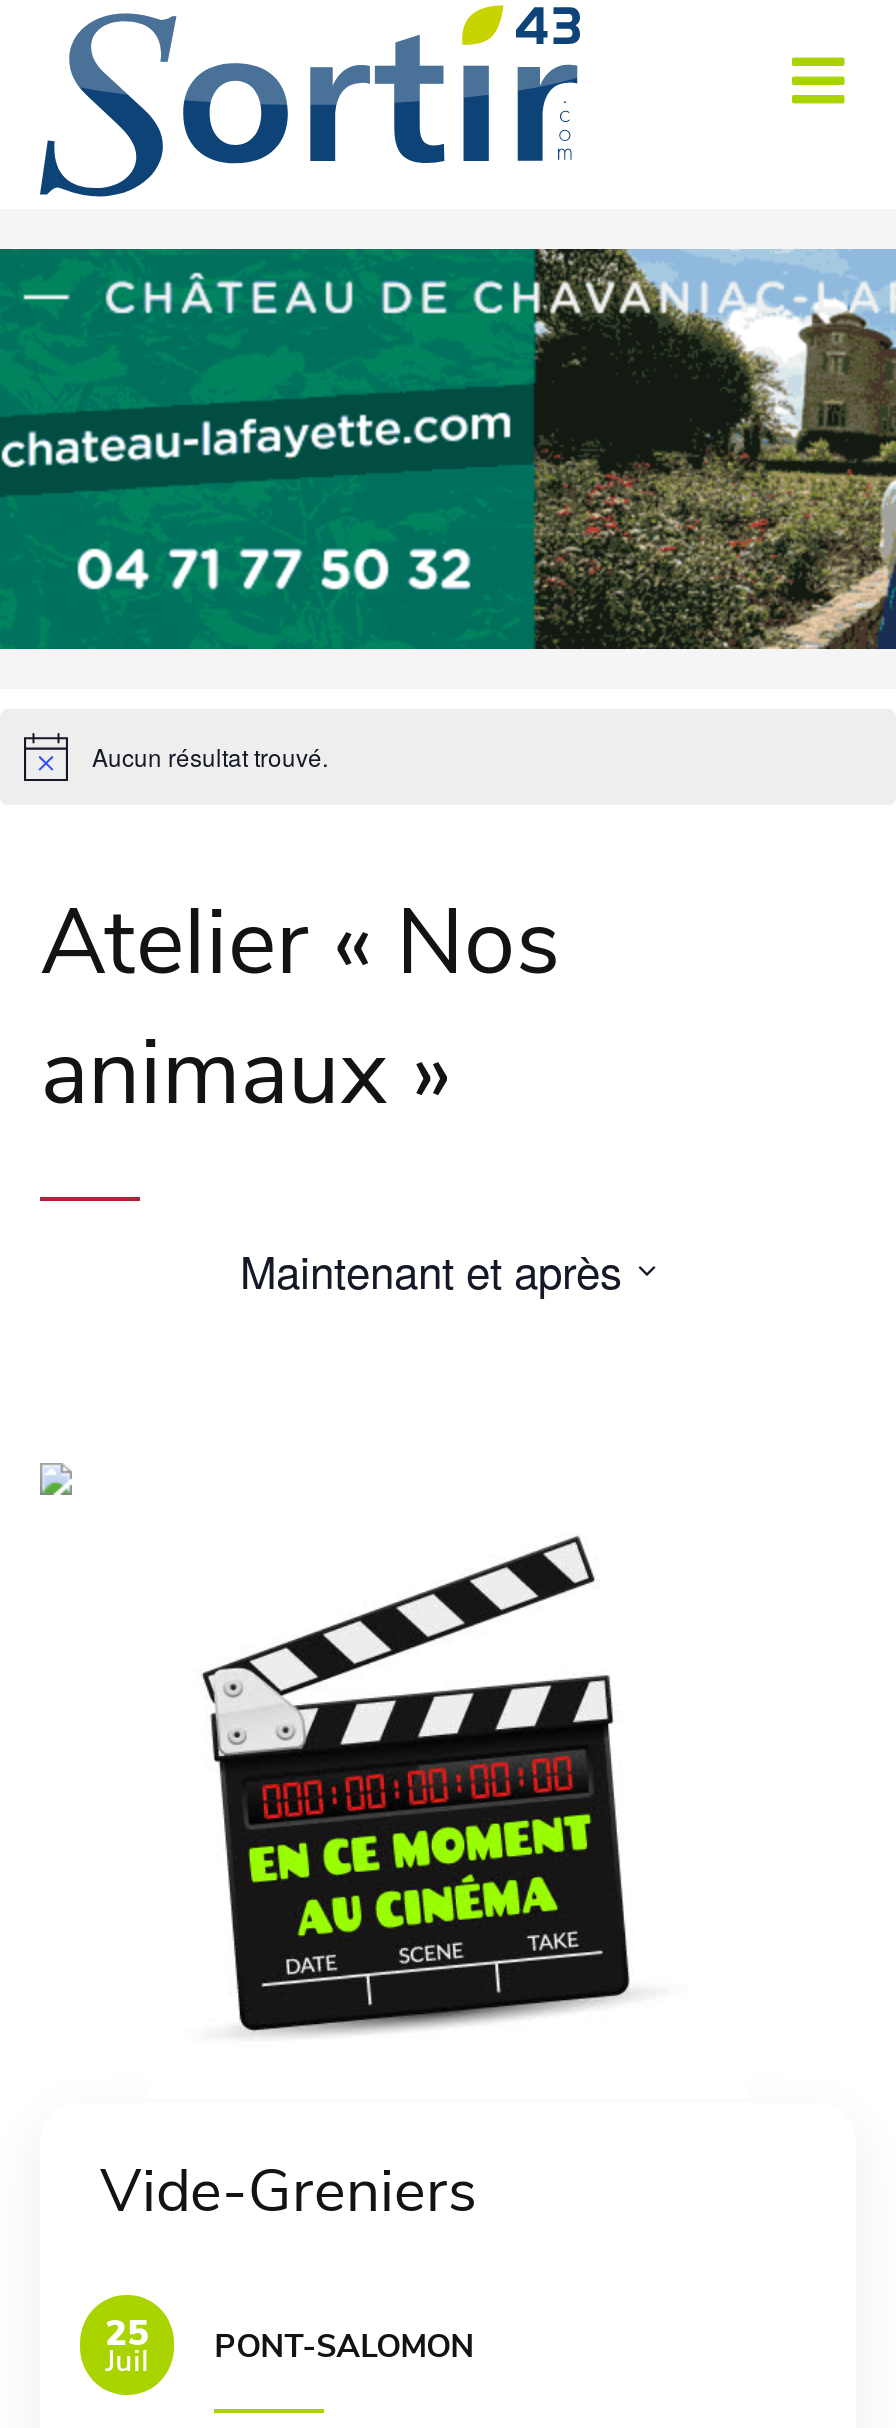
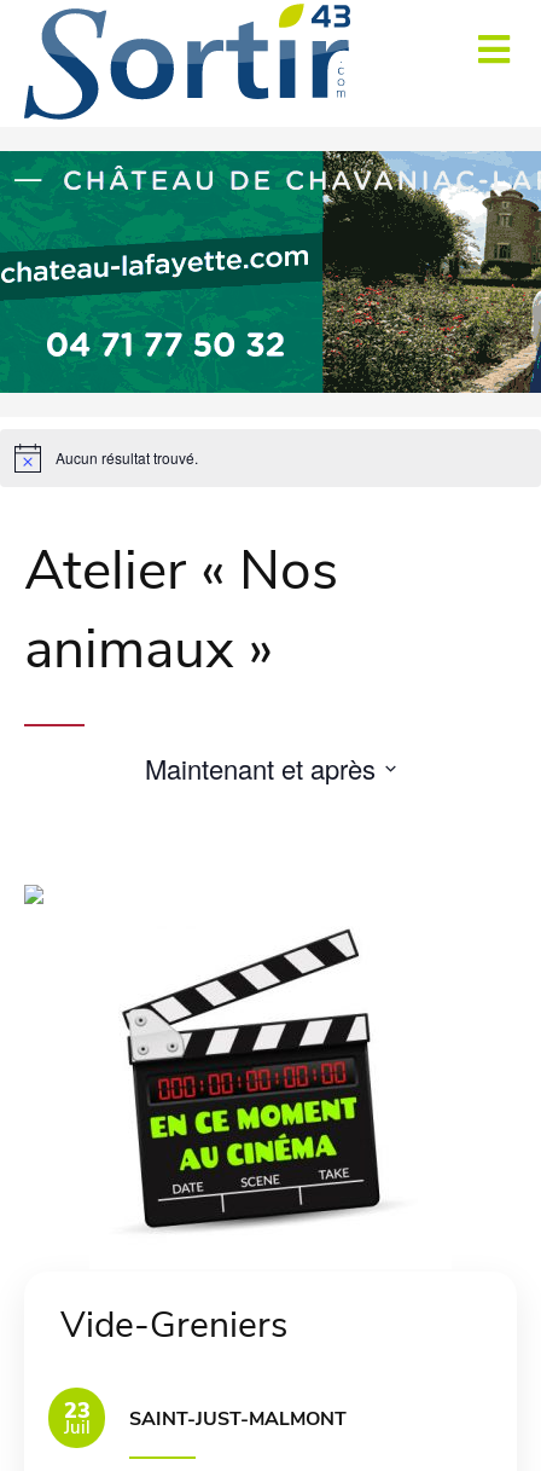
[105,2308,149,2356] 25 -> [64,1396,90,1425] 23
[214,2325,474,2369] PONT-SALOMON -> [129,1406,347,1432] SAINT-JUST-MALMONT

